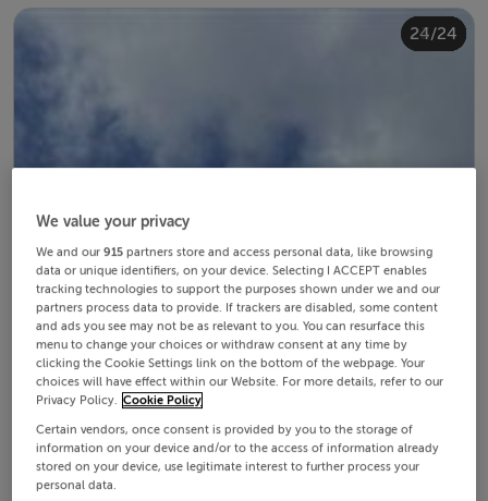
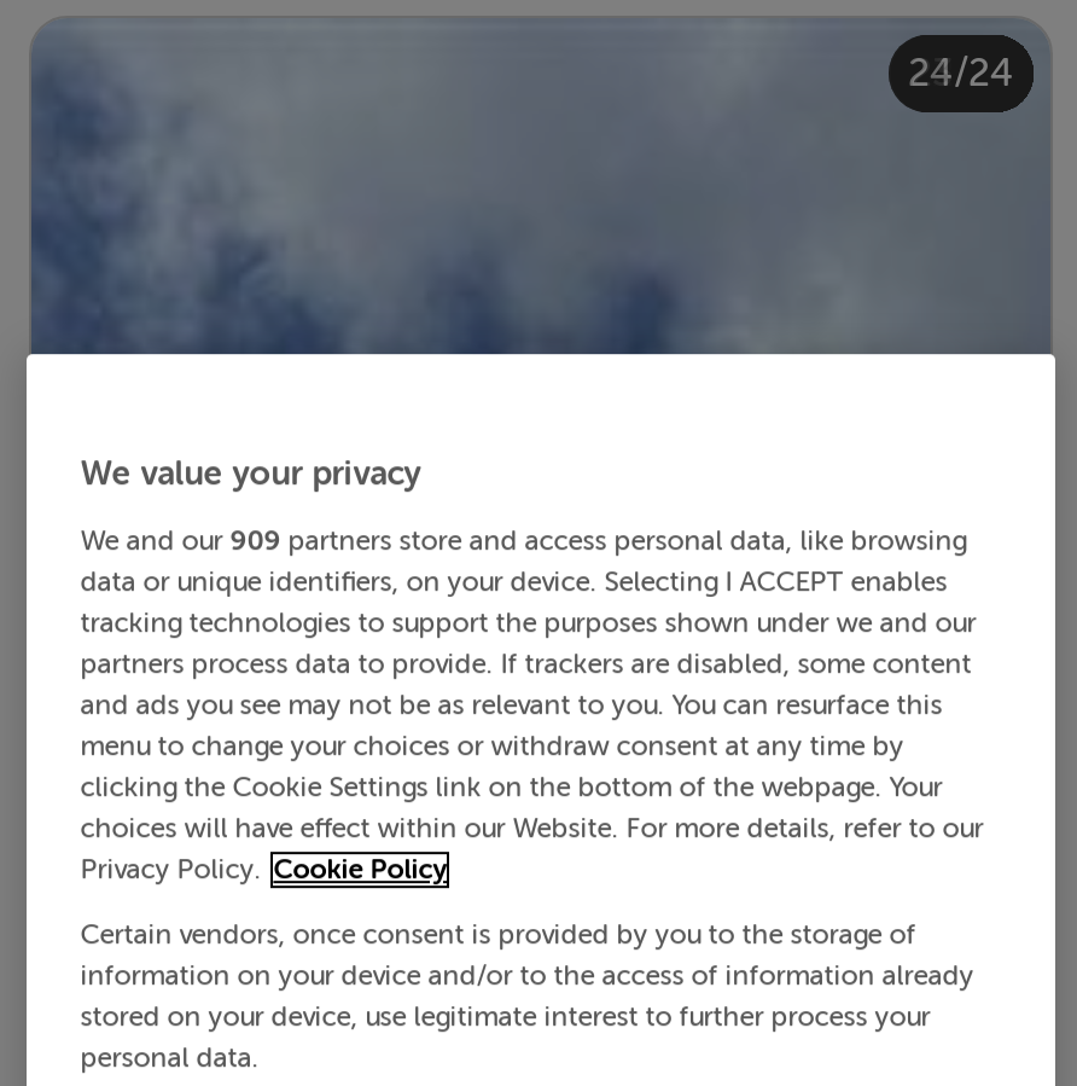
[36,245,433,260] We and our 915 partners store and access personal data, like browsing -> [80,526,966,557] We and our 909 partners store and access personal data, like browsing

